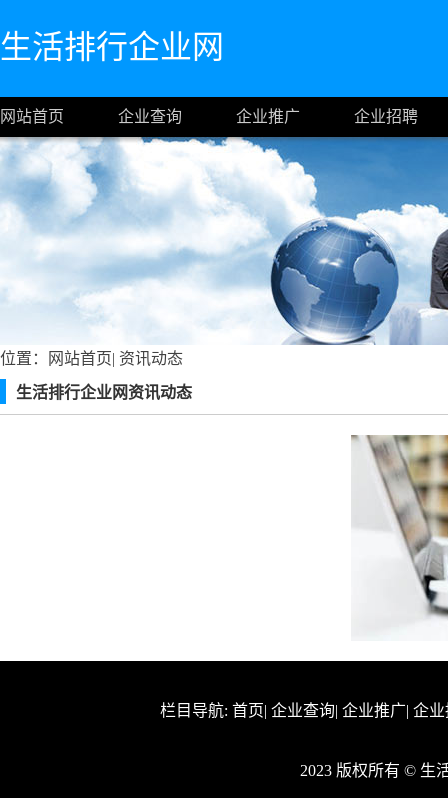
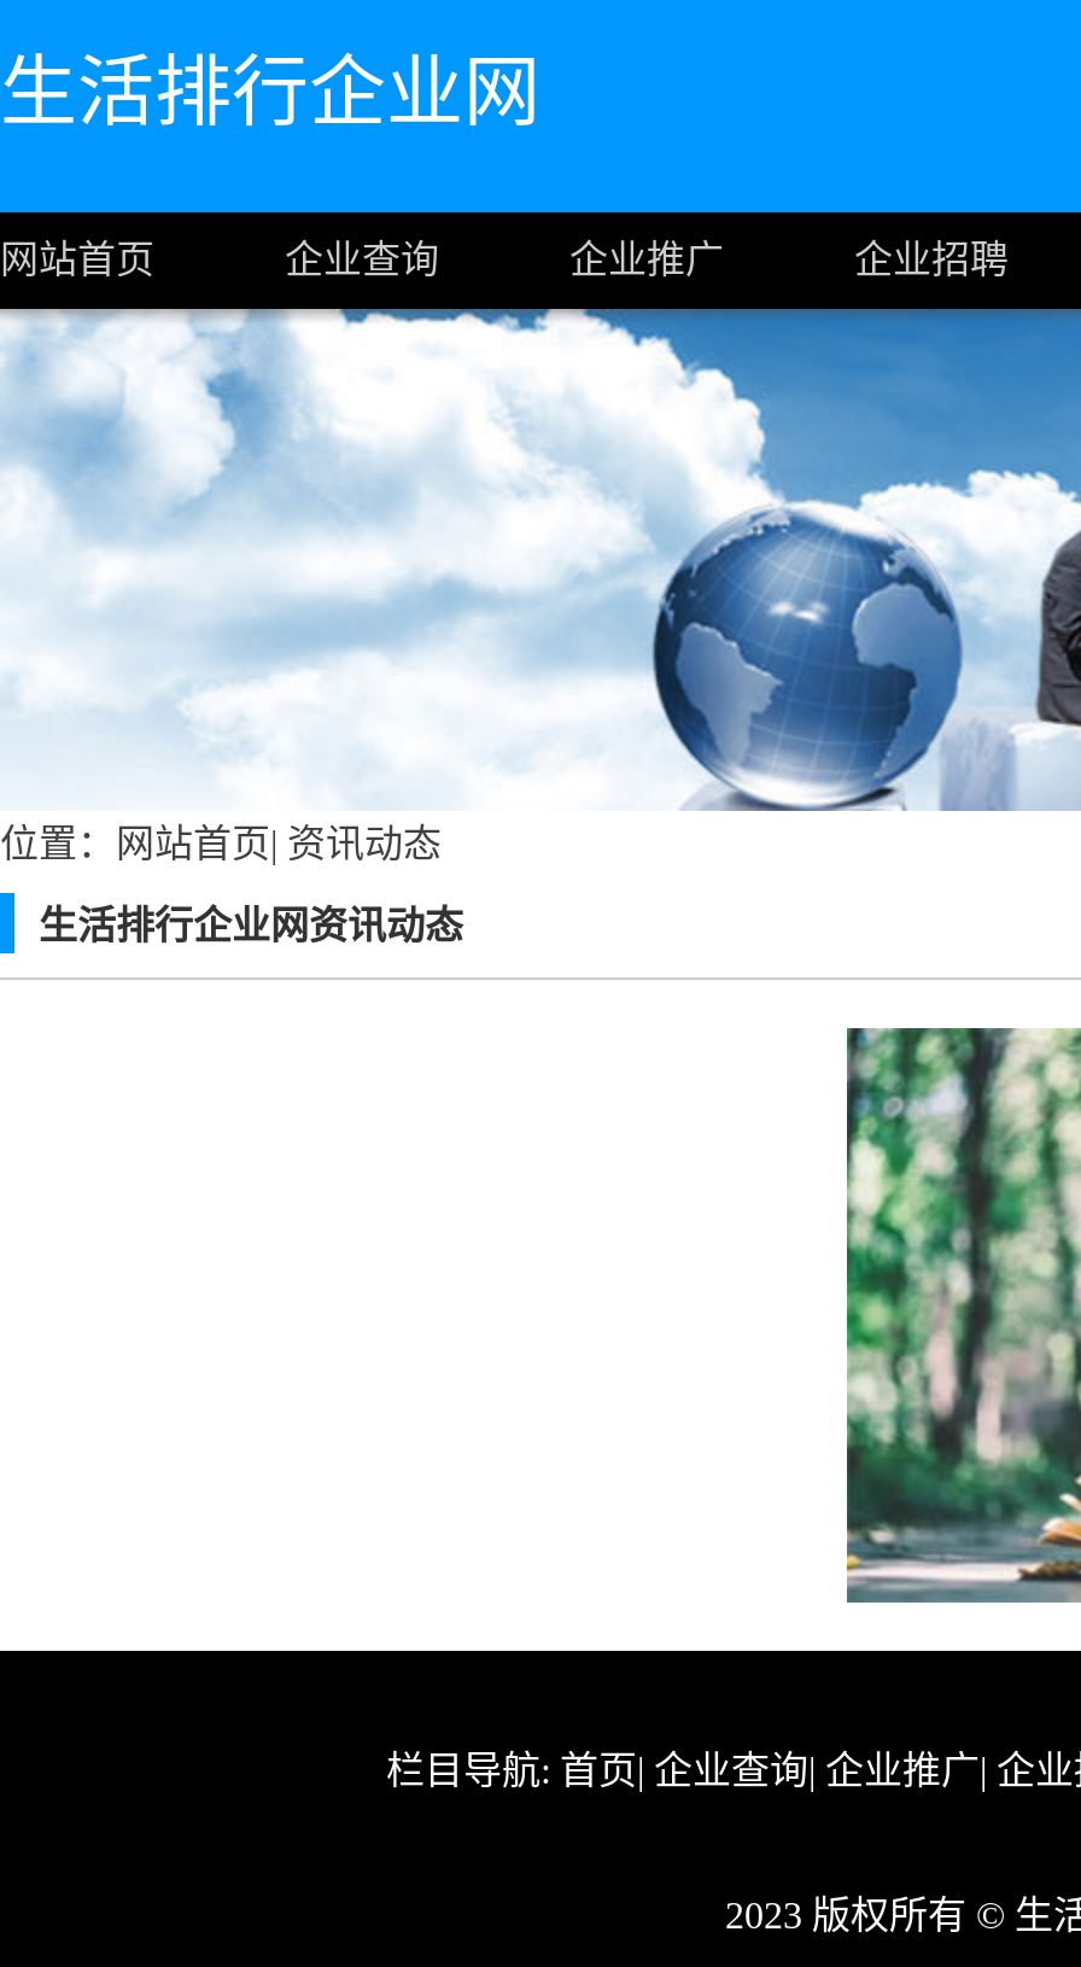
[351,435,445,641] [image] -> [845,1026,1074,1605] [image]

